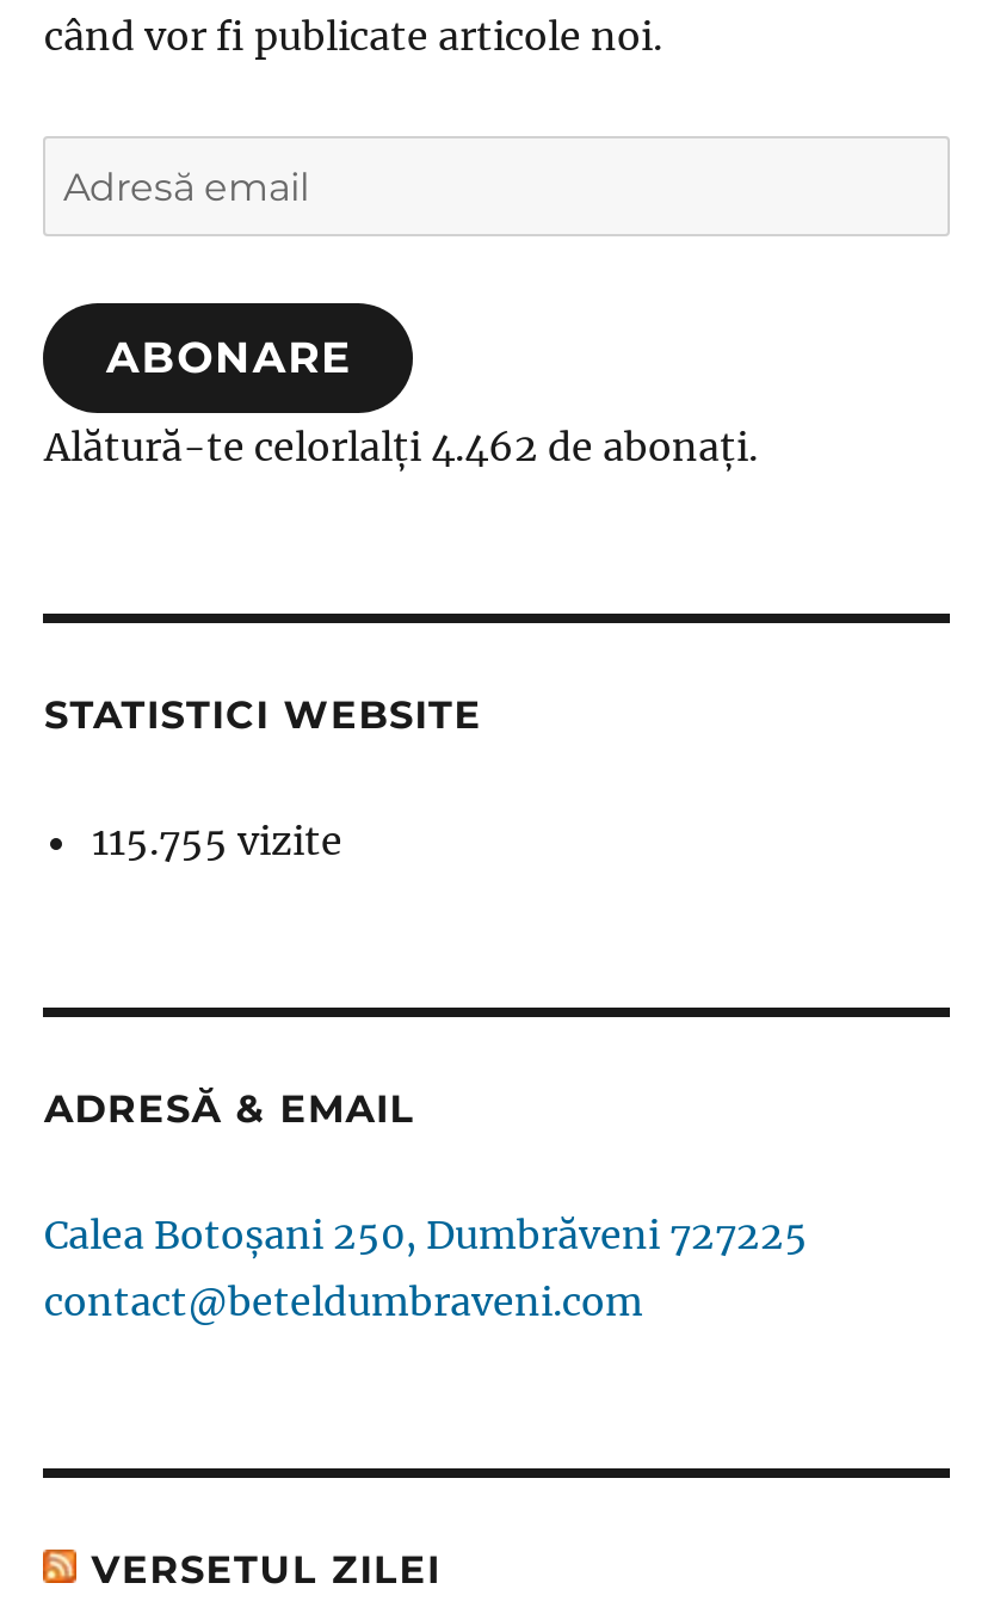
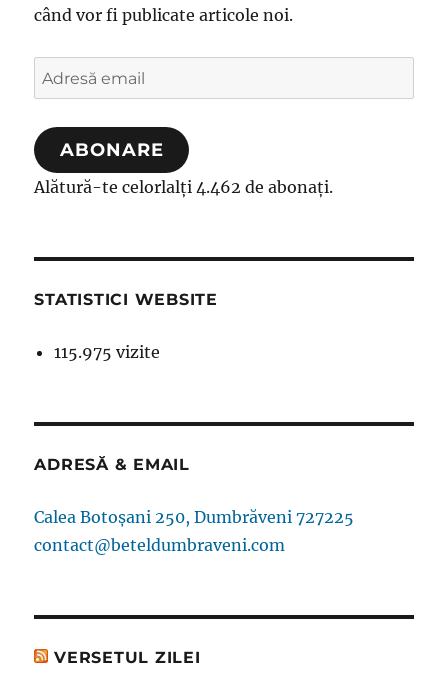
[92,816,342,864] 115.755 vizite -> [54,342,160,362] 115.975 vizite

